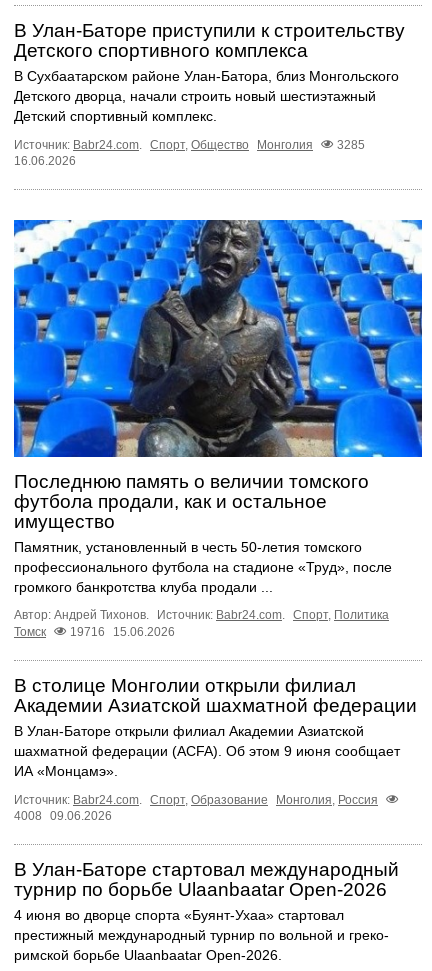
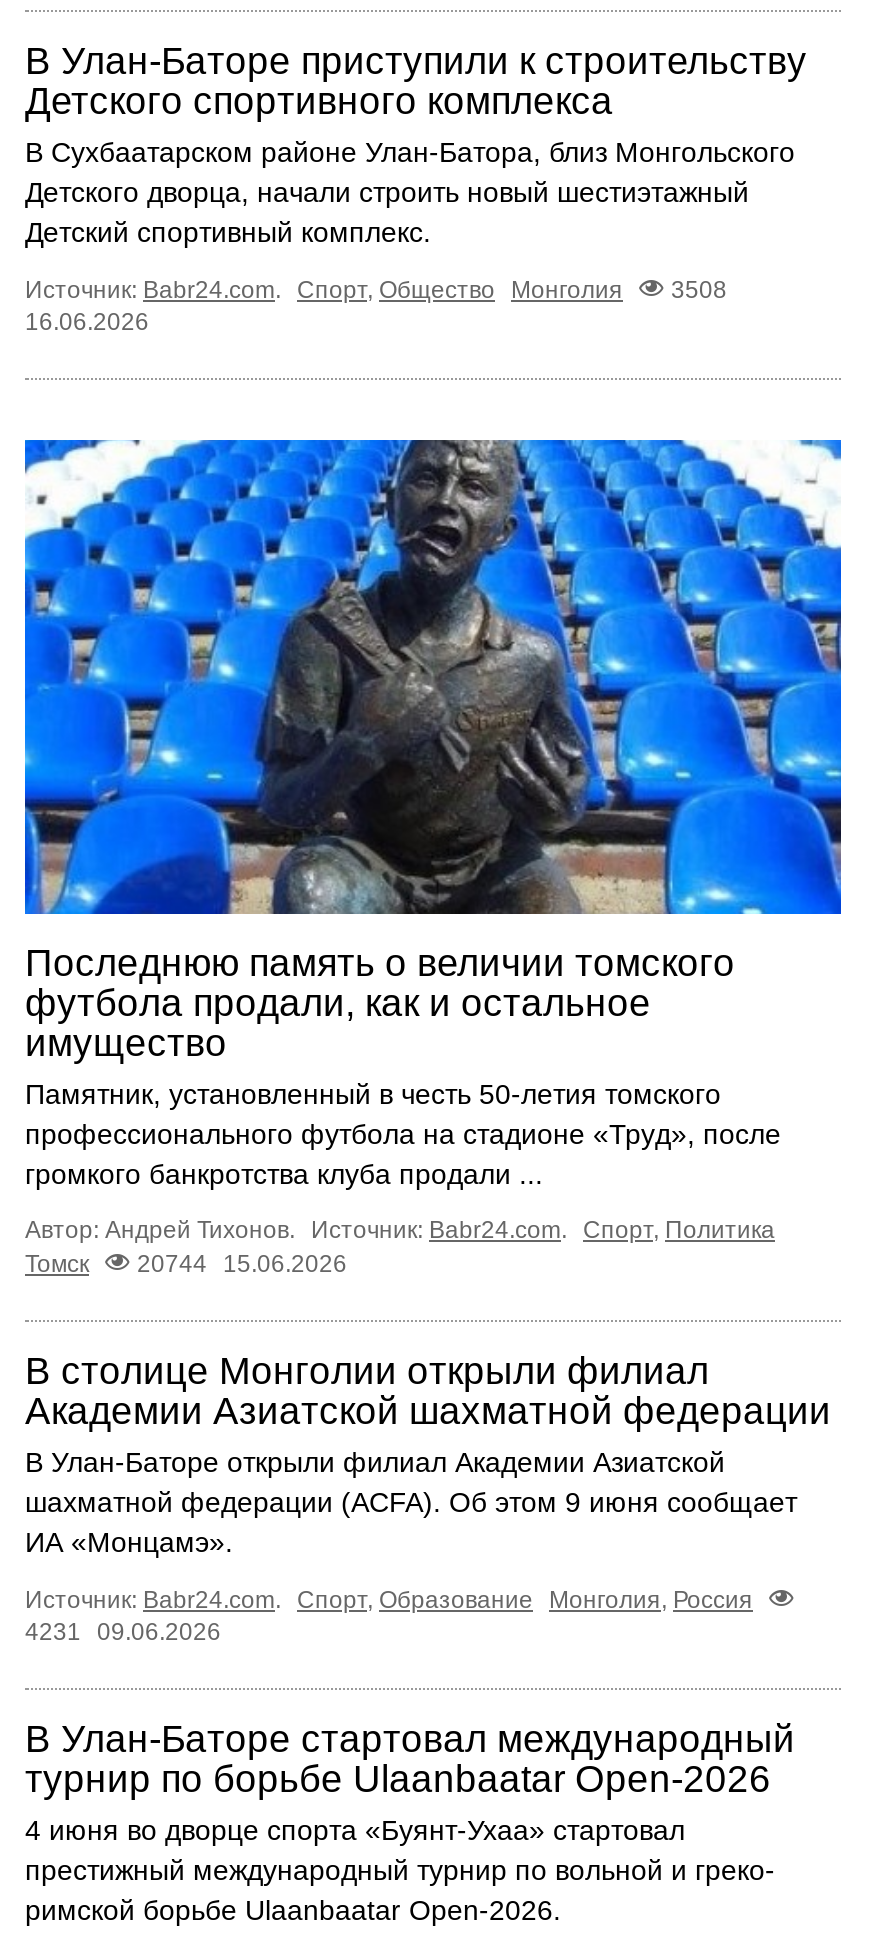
[14,138,365,152] Источник: Babr24.com. Спорт, Общество Монголия 3285 -> [25,277,727,305] Источник: Babr24.com. Спорт, Общество Монголия 3508
[14,625,175,639] Томск 19716 15.06.2026 -> [25,1250,347,1278] Томск 20744 15.06.2026
[14,809,112,823] 4008 09.06.2026 -> [25,1618,221,1646] 4231 09.06.2026

